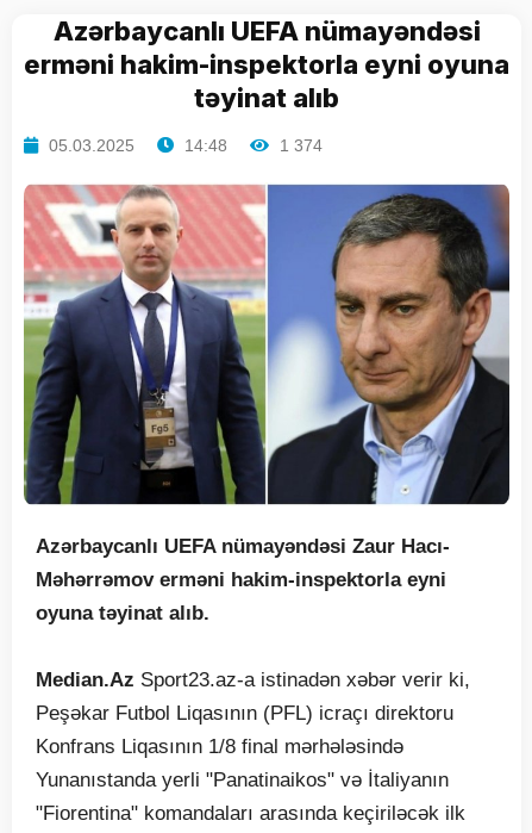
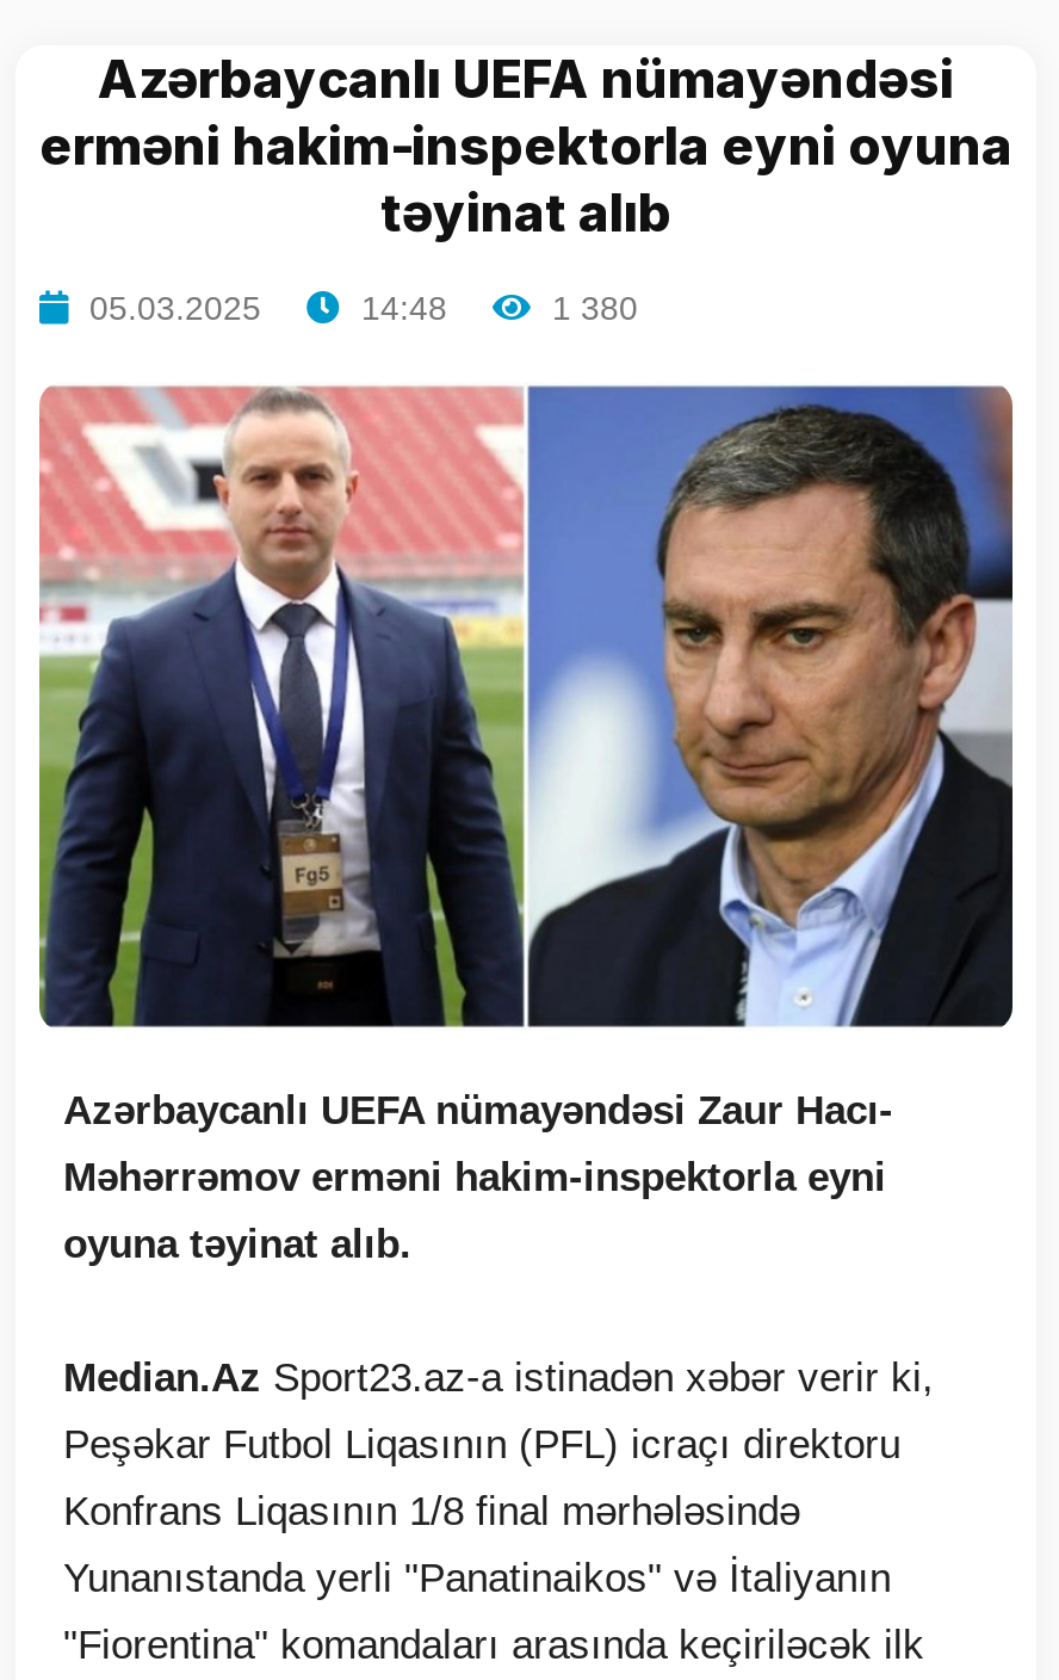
[275,136,323,155] 1 374 -> [543,289,638,327] 1 380

